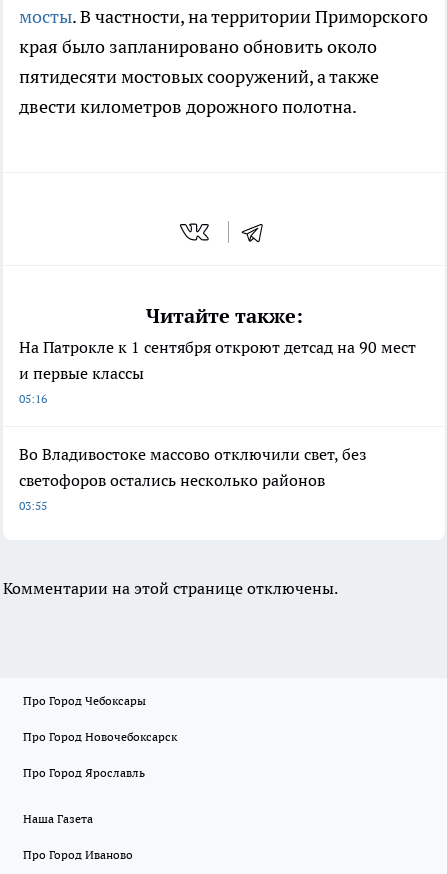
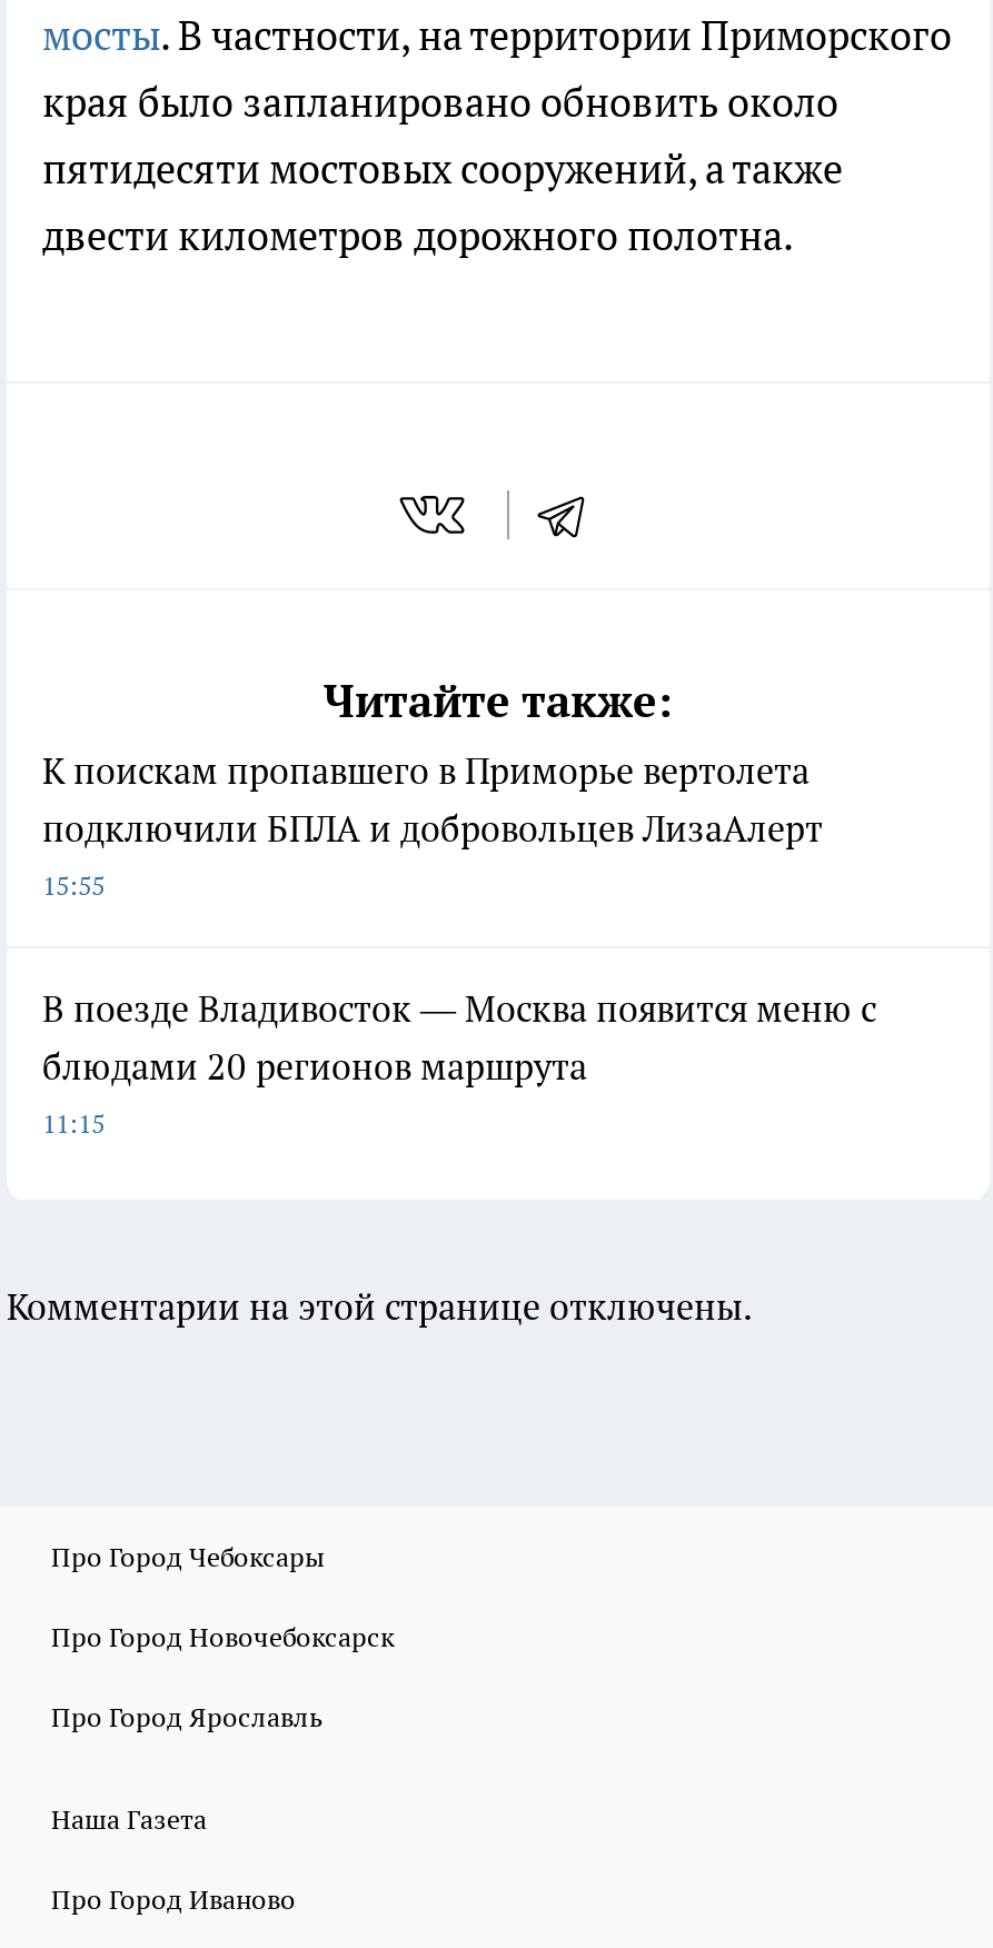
[19,337,416,406] На Патрокле к 1 сентября откроют детсад на 90 мест | и первые классы | 05:16 -> [42,748,823,901] К поискам пропавшего в Приморье вертолета | подключили БПЛА и добровольцев ЛизаАлерт | 15:55
[19,444,367,513] Во Владивостоке массово отключили свет, без | светофоров остались несколько районов | 03:55 -> [42,986,876,1139] В поезде Владивосток — Москва появится меню с | блюдами 20 регионов маршрута | 11:15

